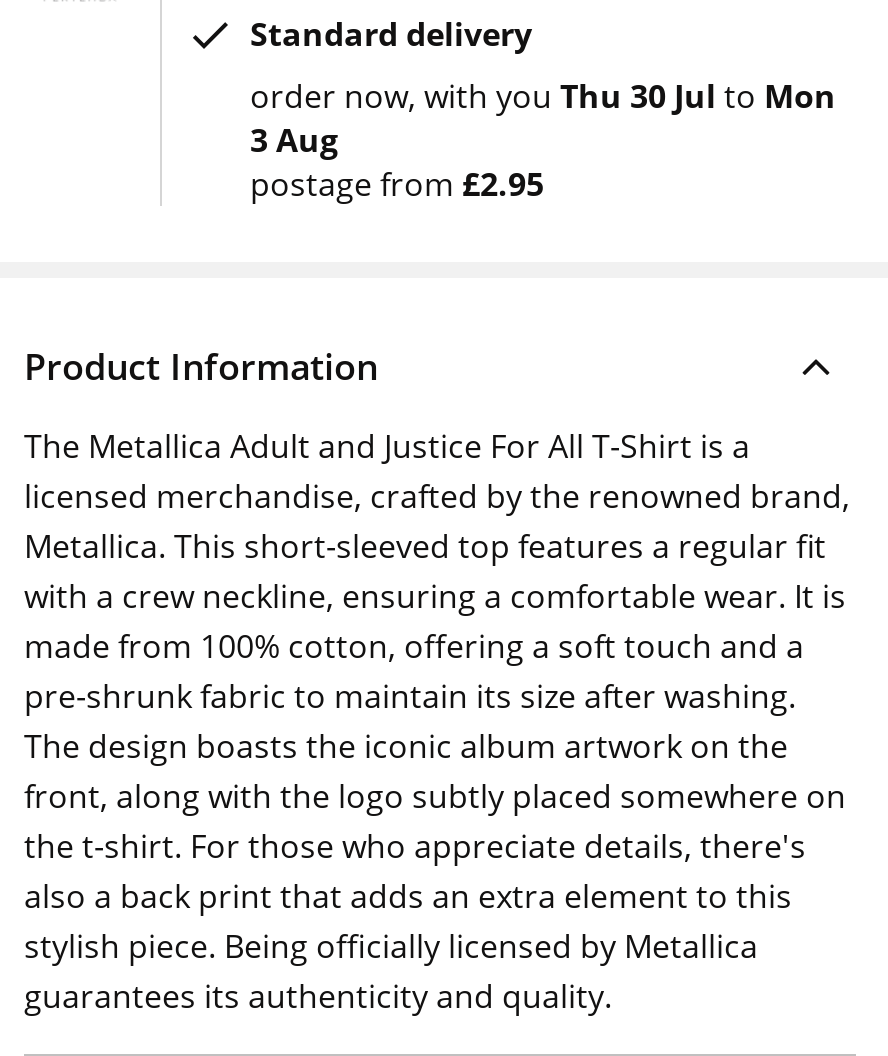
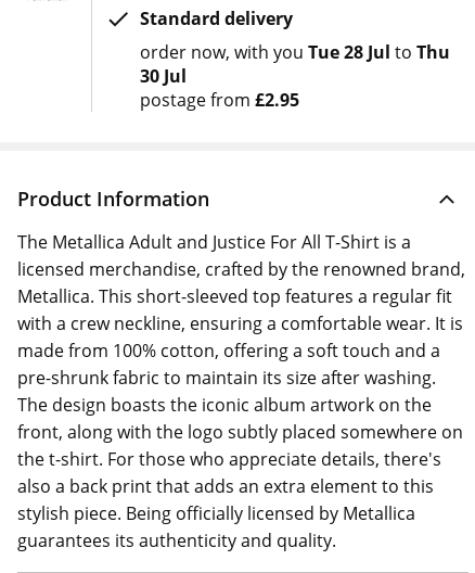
[250,74,836,162] order now with you Thu 30 Jul to Mon | 3 Aug -> [140,40,450,88] order now with you Tue 28 Jul to Thu | 30 Jul

